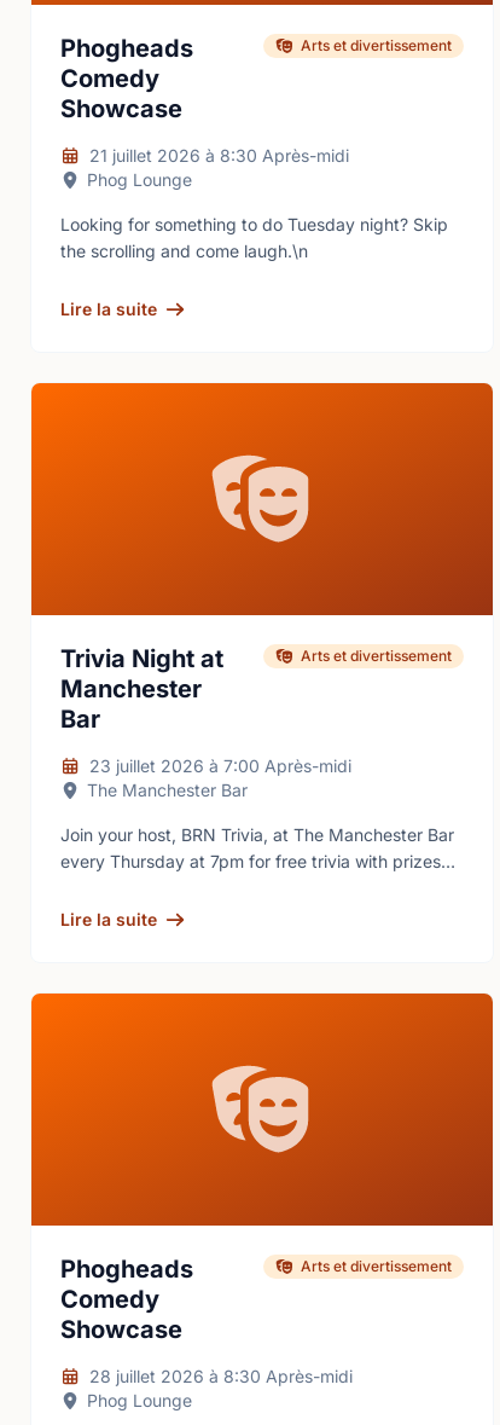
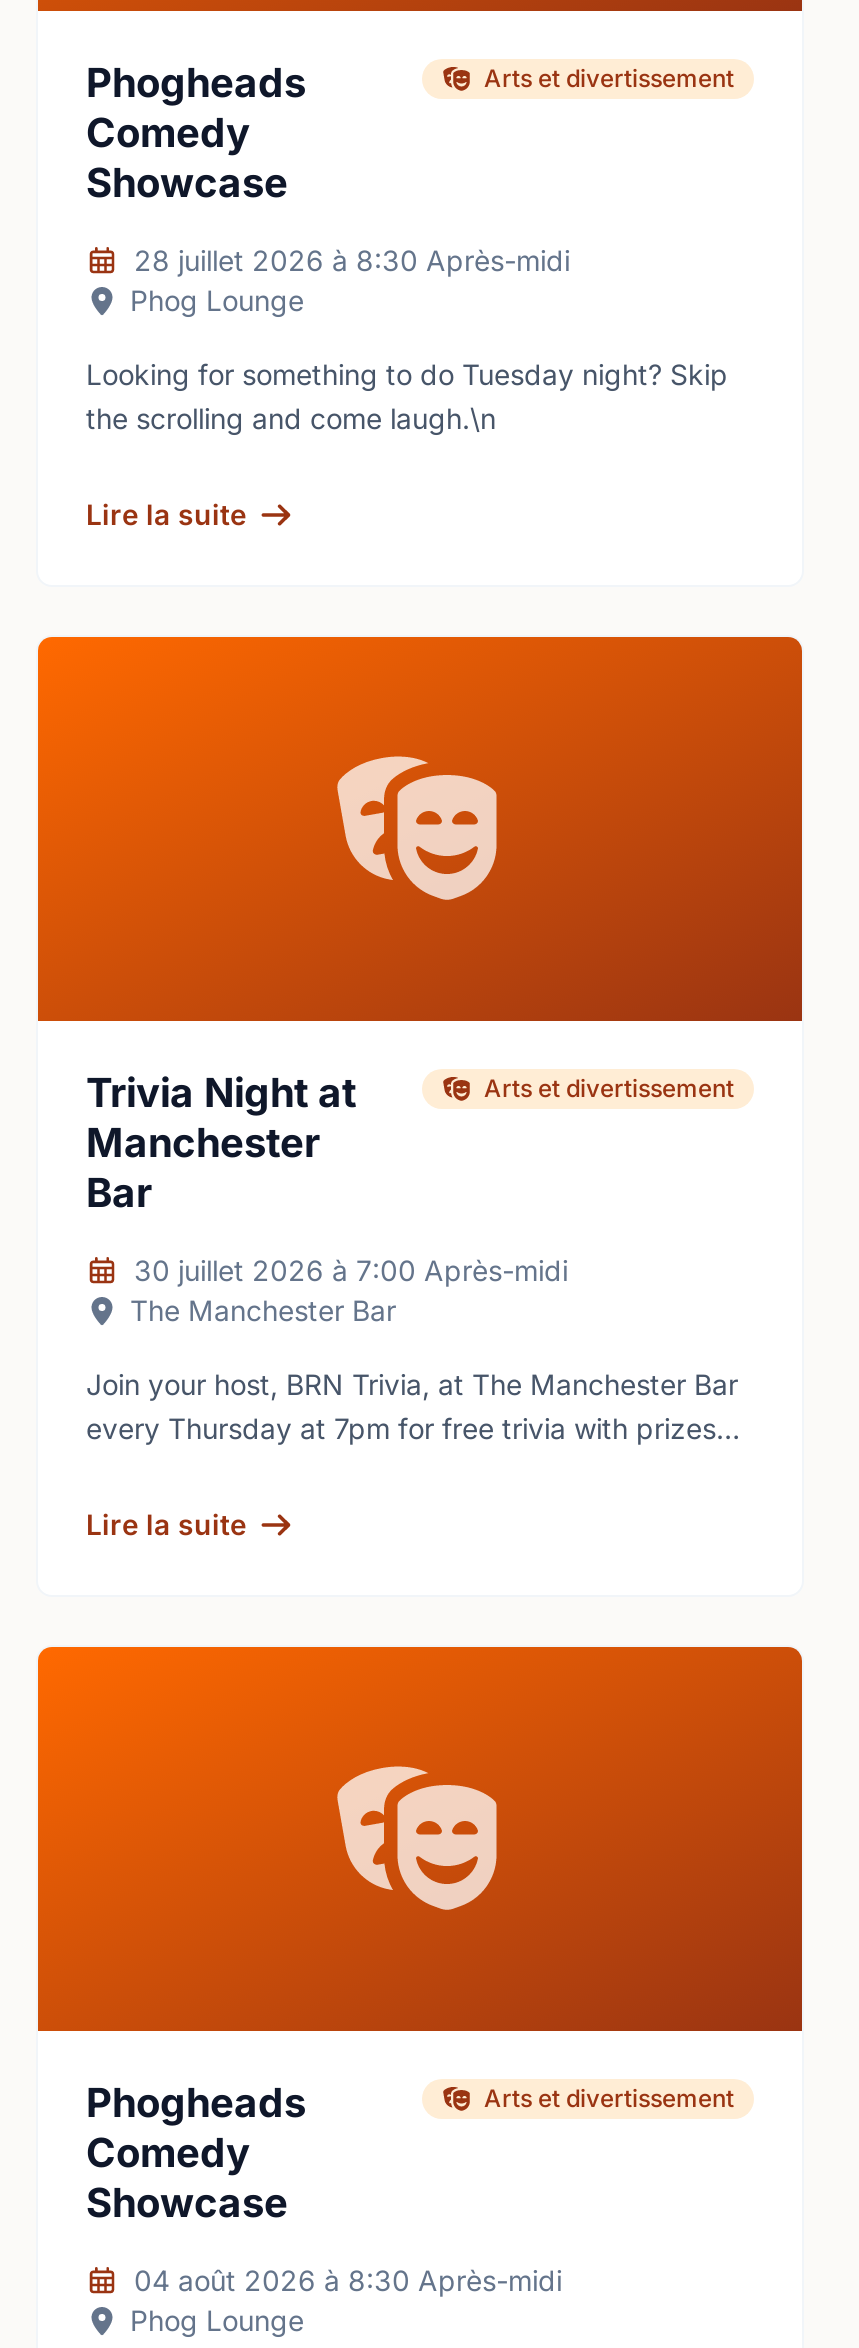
[89,145,349,166] 21 juillet 2026 à 8:30 Après-midi -> none
[89,755,351,776] 23 juillet 2026 à 7:00 Après-midi -> [134,1253,568,1287] 30 juillet 2026 à 7:00 Après-midi
none -> [134,2263,562,2297] 04 août 2026 à 8:30 Après-midi
moved [89,1366,353,1386] -> [134,243,570,277]: 28 juillet 2026 à 8:30 Après-midi

